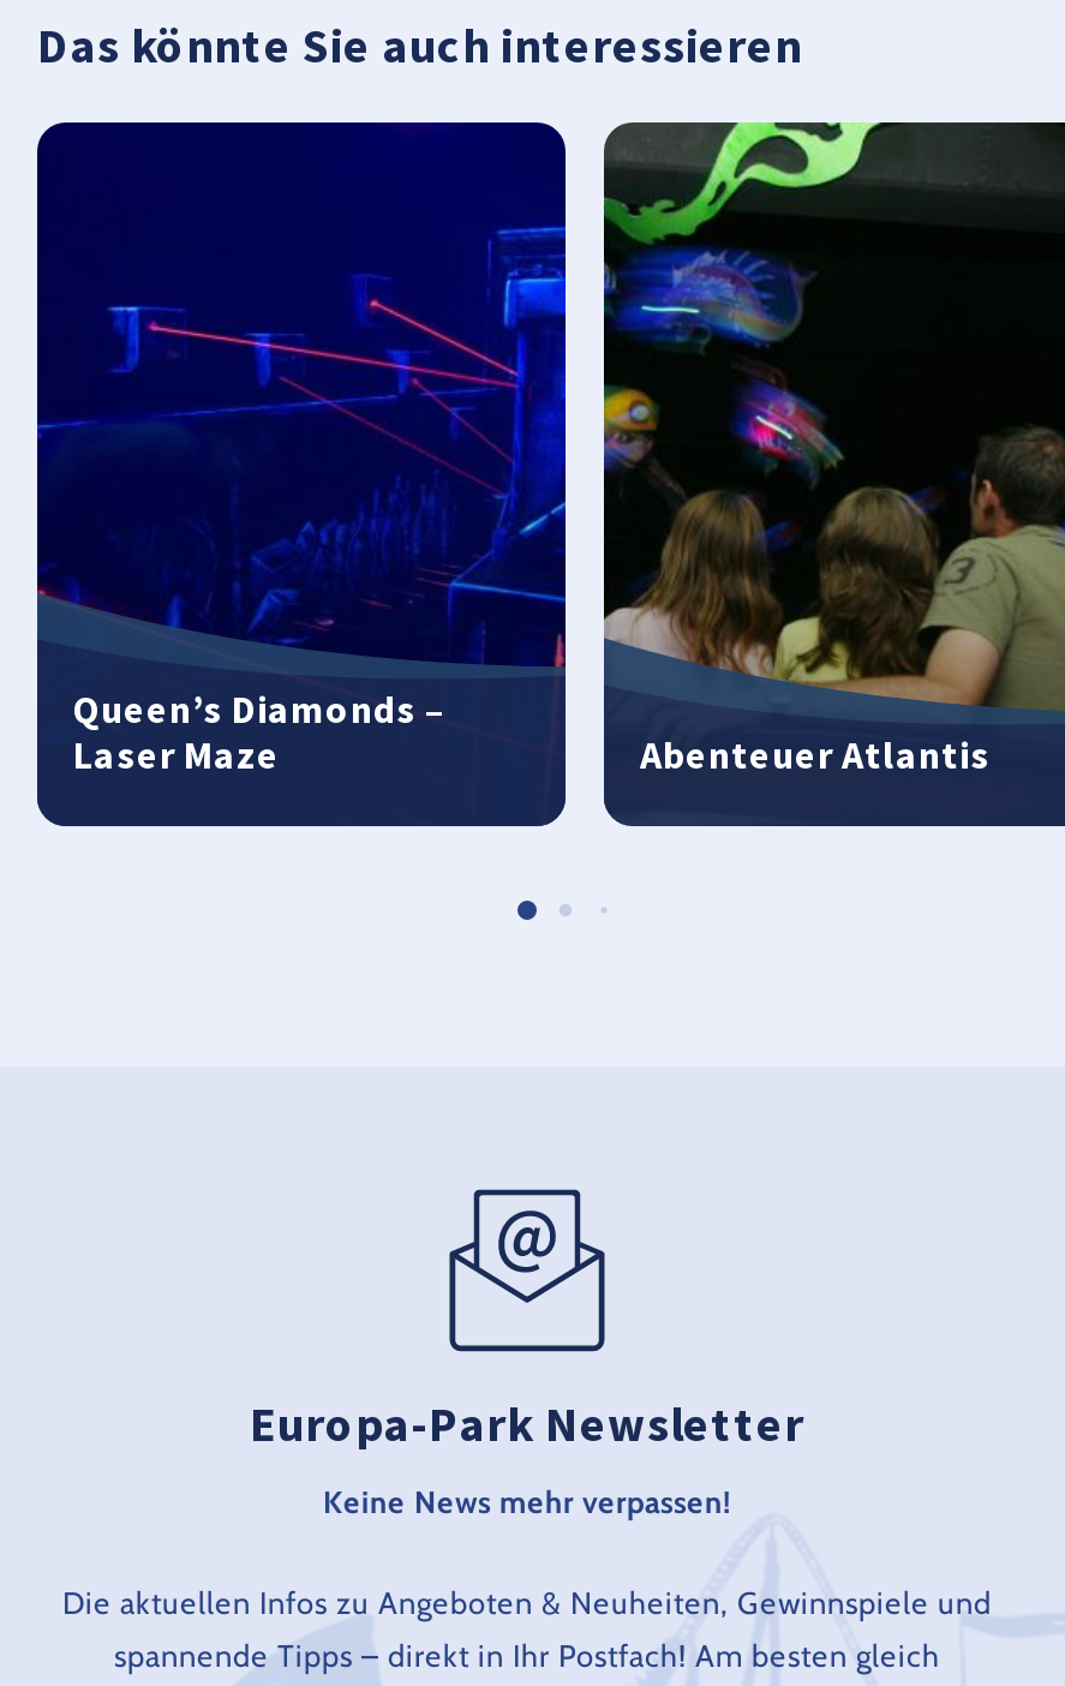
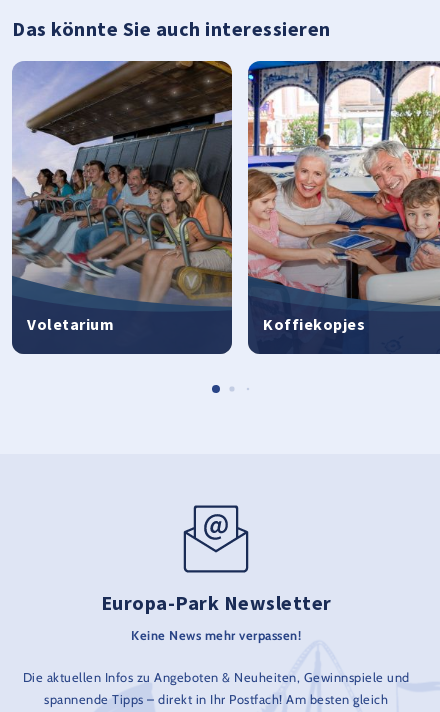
[35,120,991,779] [image] | Queen’s Diamonds – | Laser Maze | Abenteuer Atlantis -> [11,60,365,334] [image] | Voletarium | Koffiekopjes
[602,120,1058,711] [image] -> [247,60,437,307] [image]

